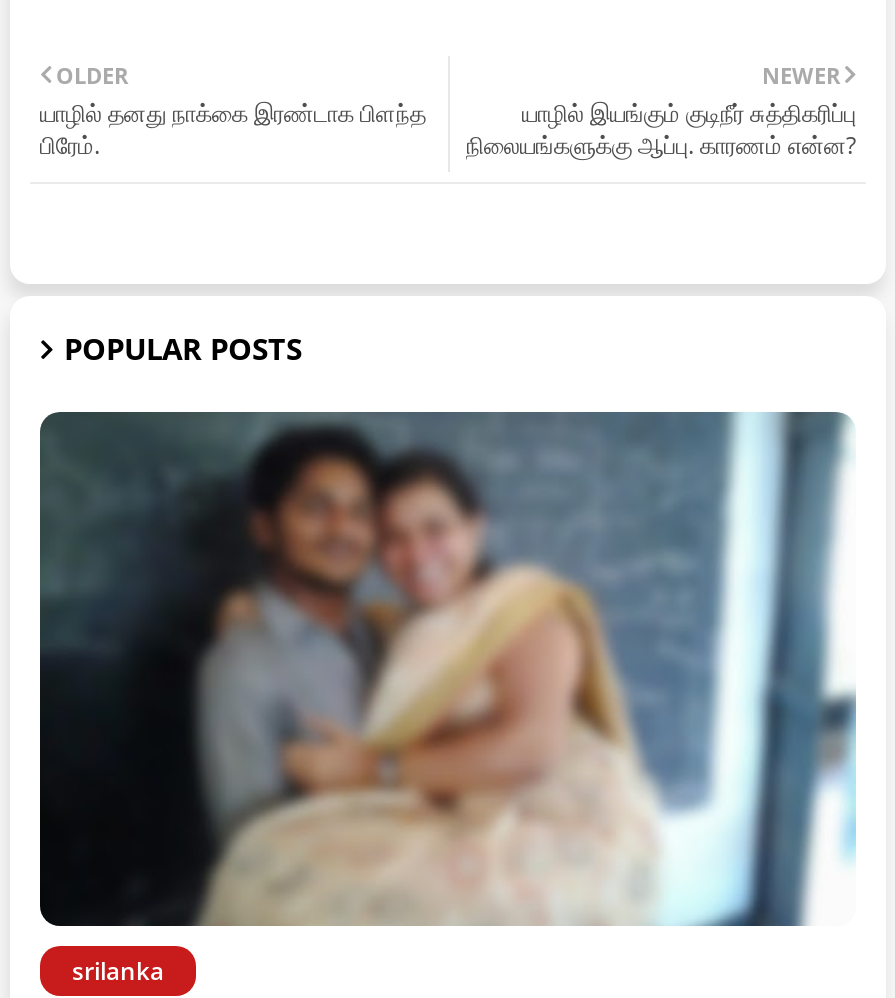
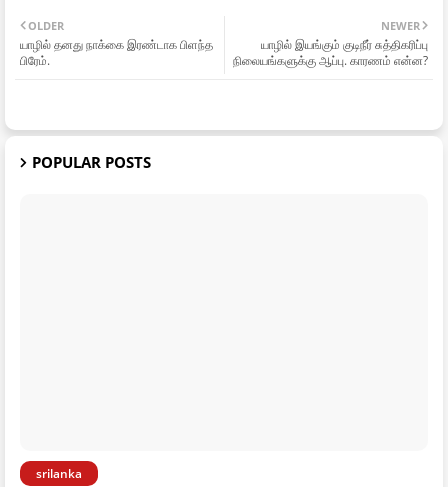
[38,410,858,928] [image] -> none

